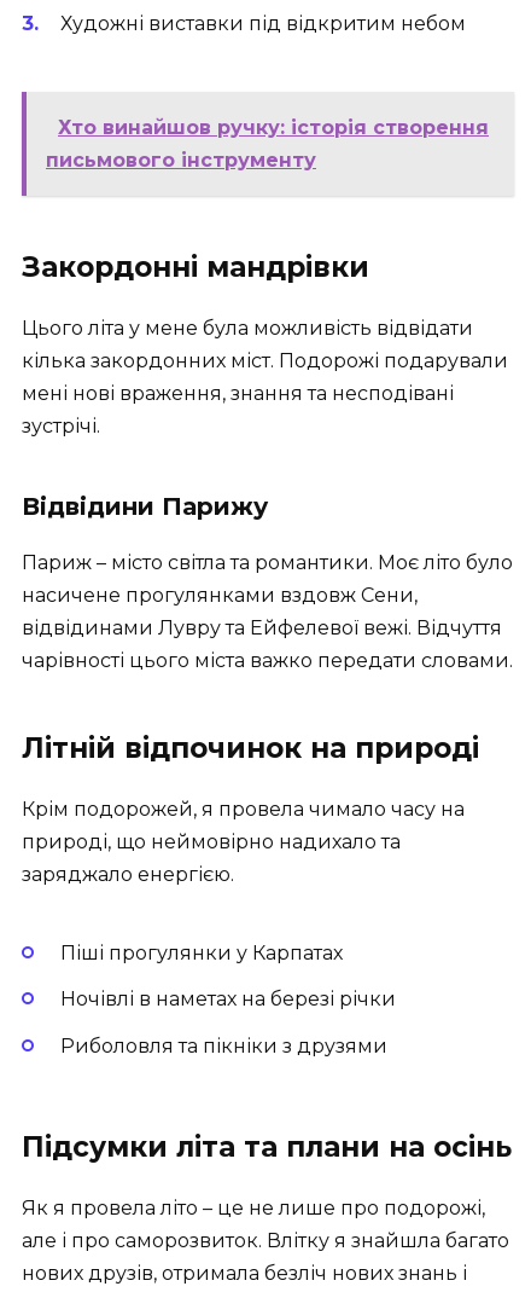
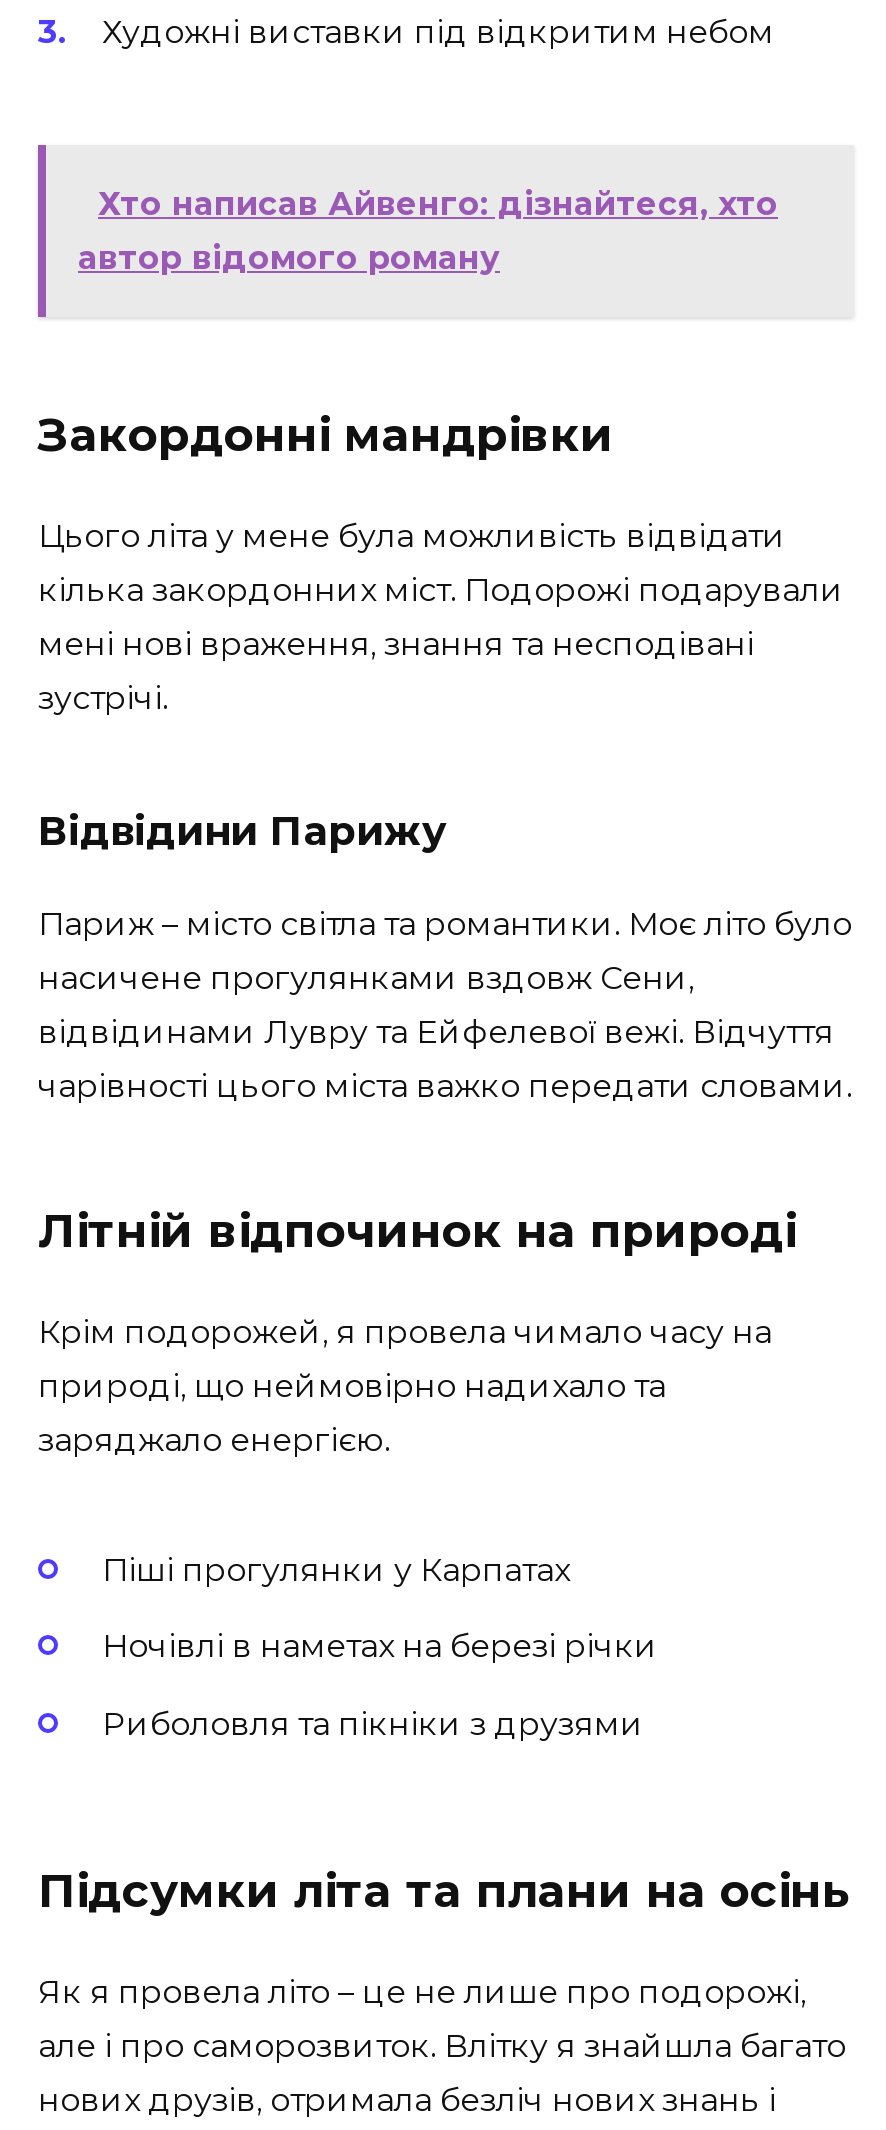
[46,116,489,171] Хто винайшов ручку: історія створення | письмового інструменту -> [78,185,778,277] Хто написав Айвенго: дізнайтеся, хто | автор відомого роману

